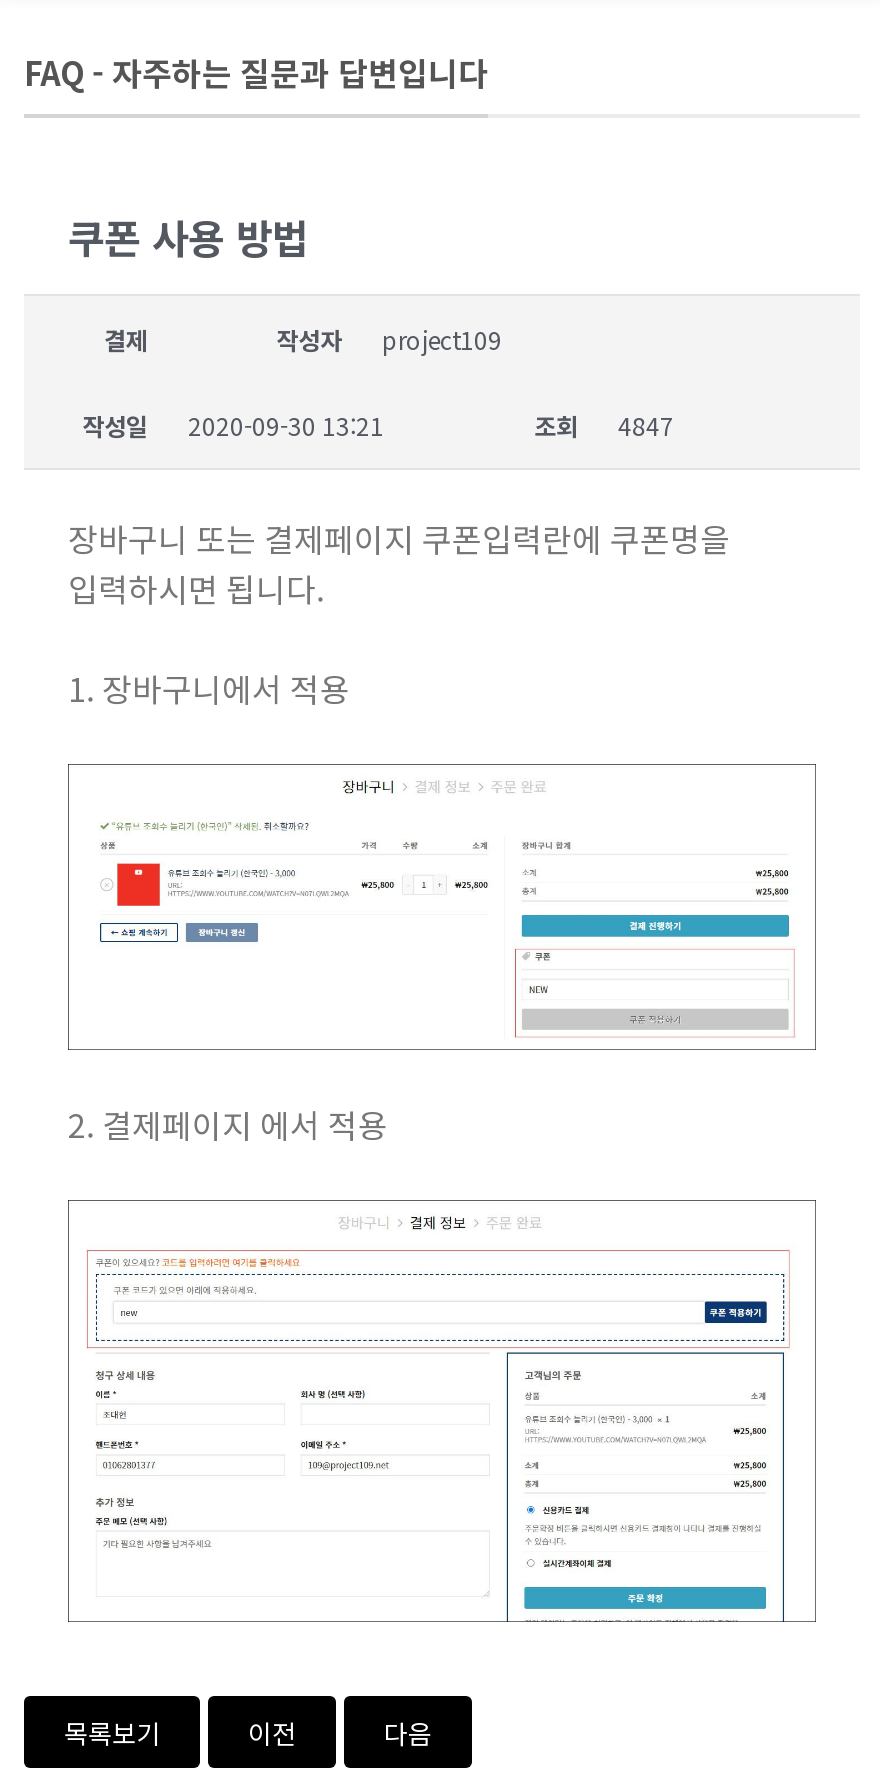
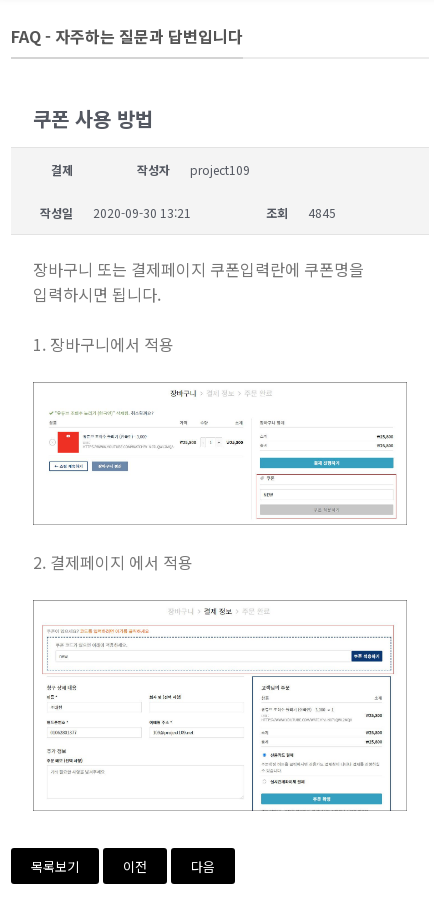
[534,407,674,441] 조회 4847 -> [266,203,336,220] 조회 4845

